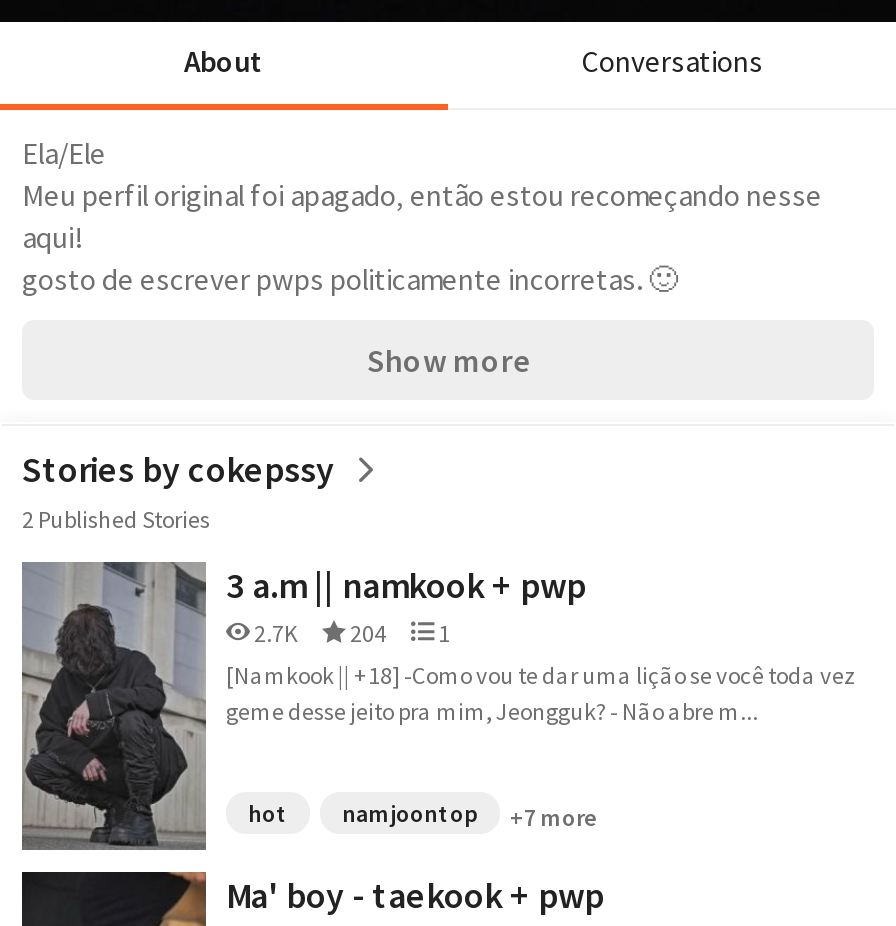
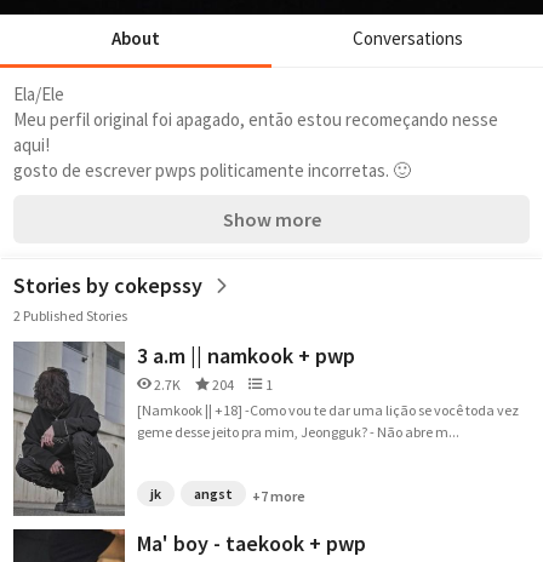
[248,798,478,828] hot | namjoontop -> [150,484,233,503] jk | angst

